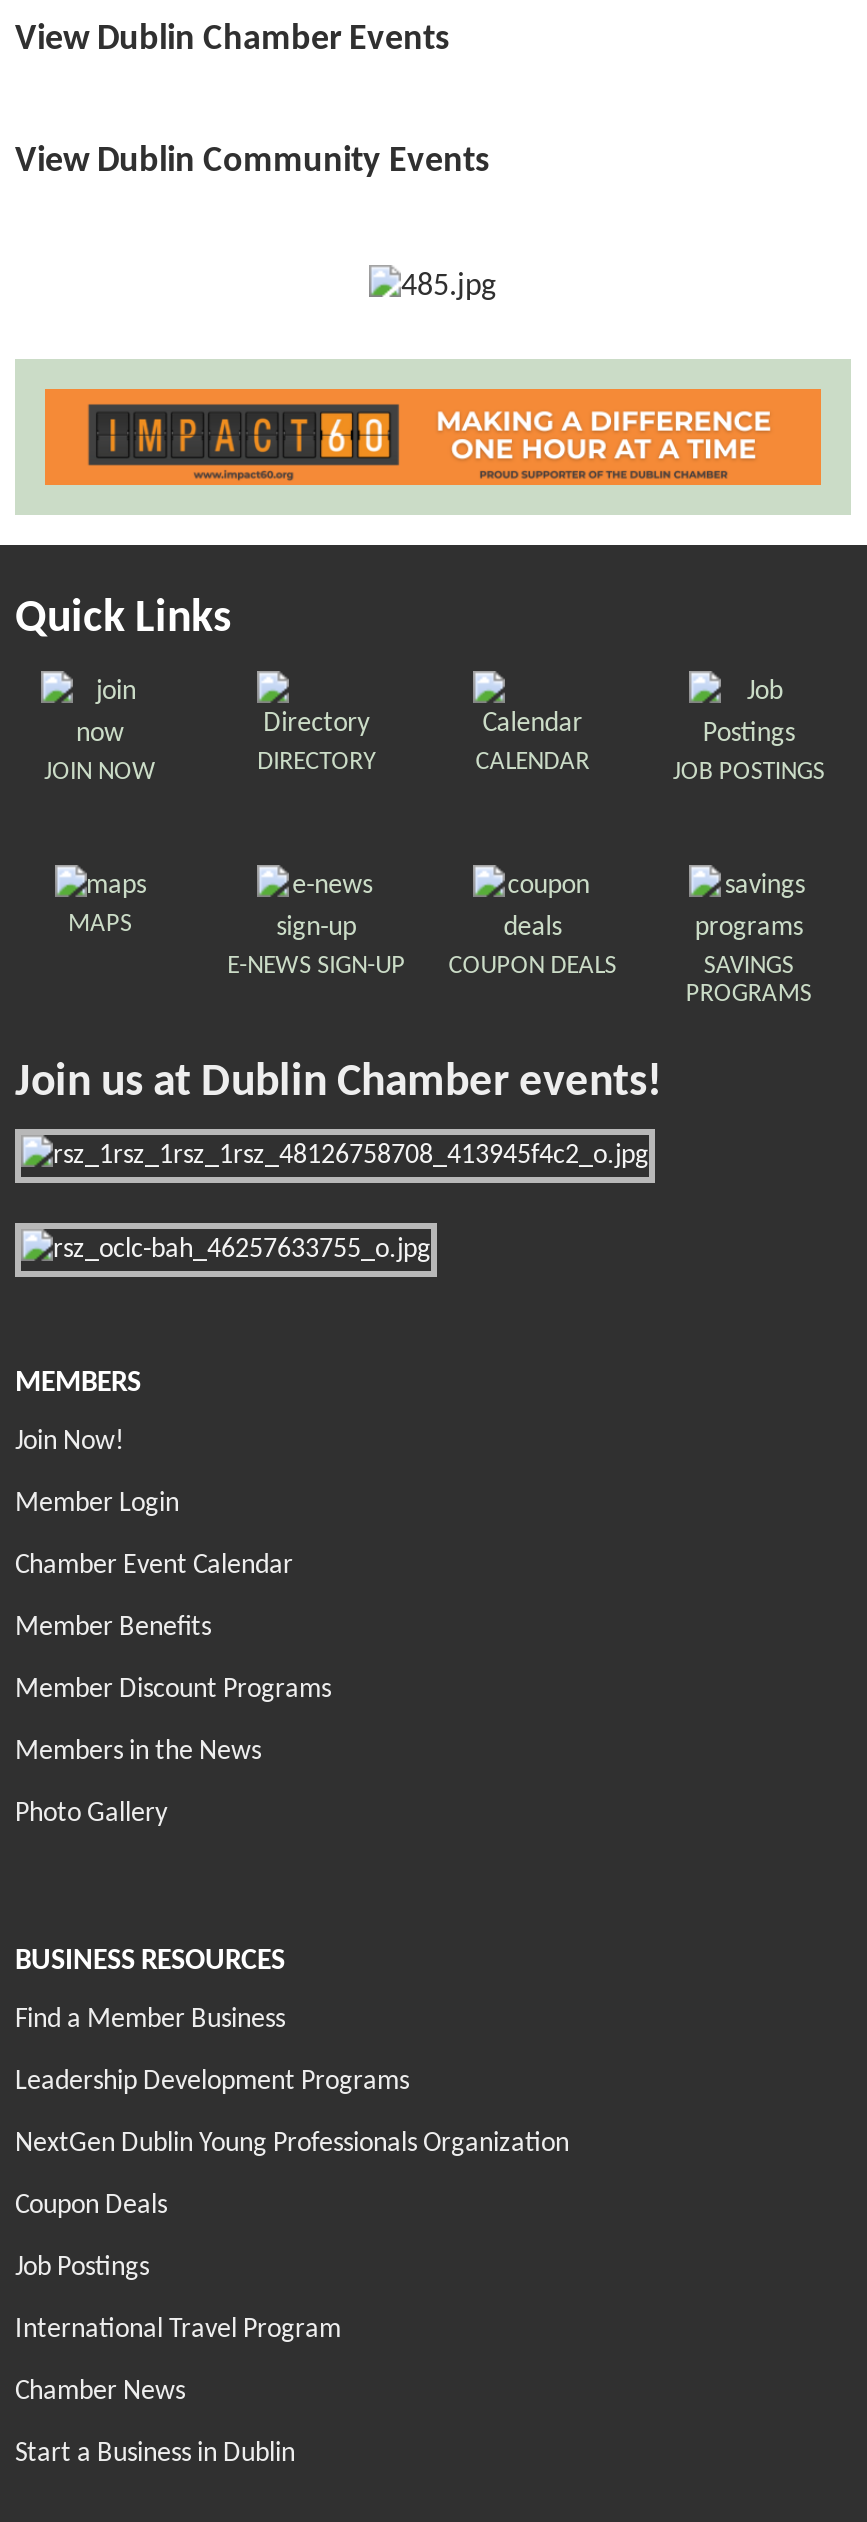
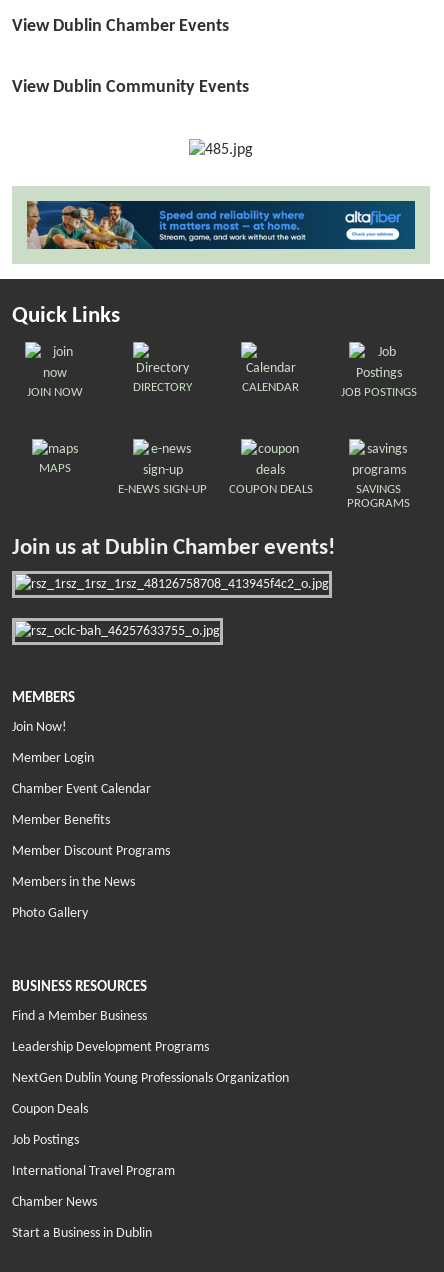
[43,387,823,487] [image] -> [26,200,416,250] [image]

